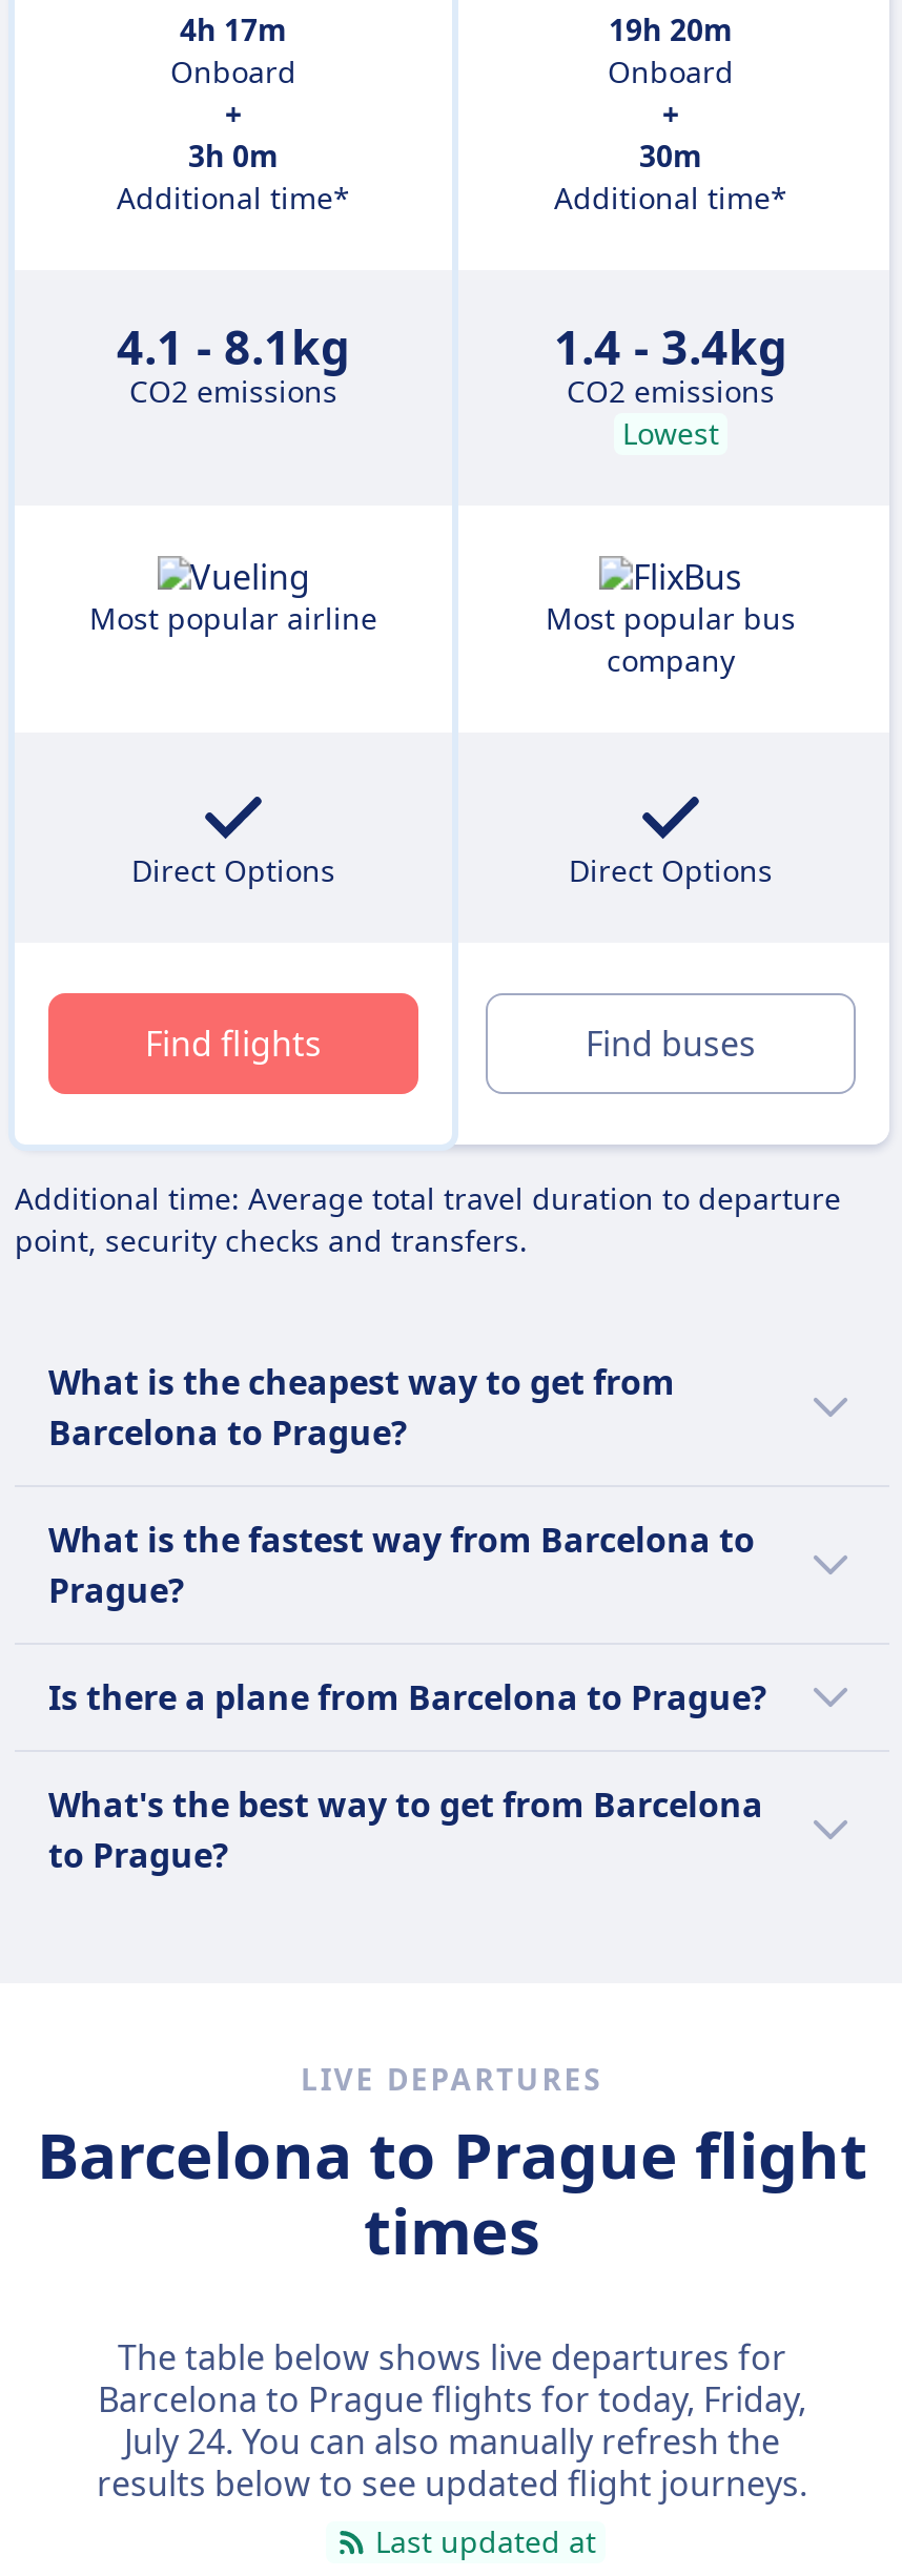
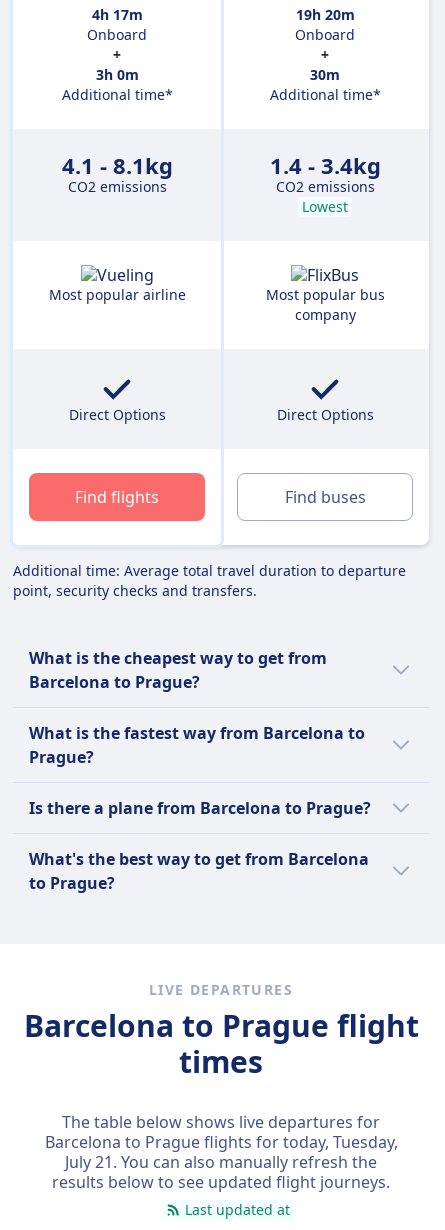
[98,2376,806,2423] Barcelona to Prague flights for today, Friday, -> [44,1131,397,1153] Barcelona to Prague flights for today, Tuesday,
[124,2418,780,2465] July 24. You can also manually refresh the -> [65,1151,377,1173] July 21. You can also manually refresh the

